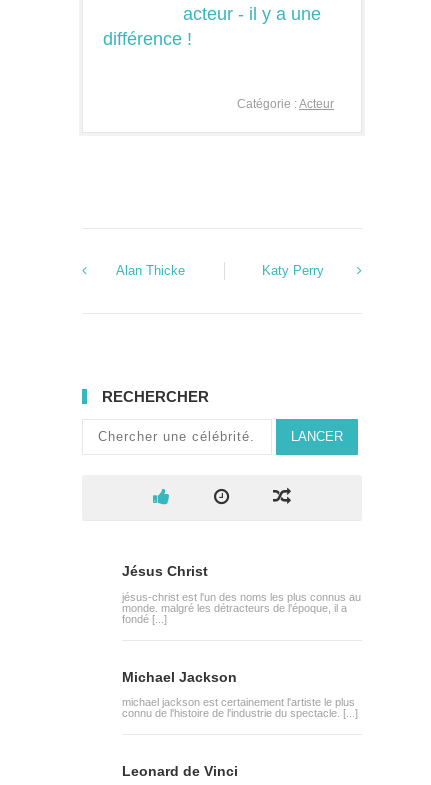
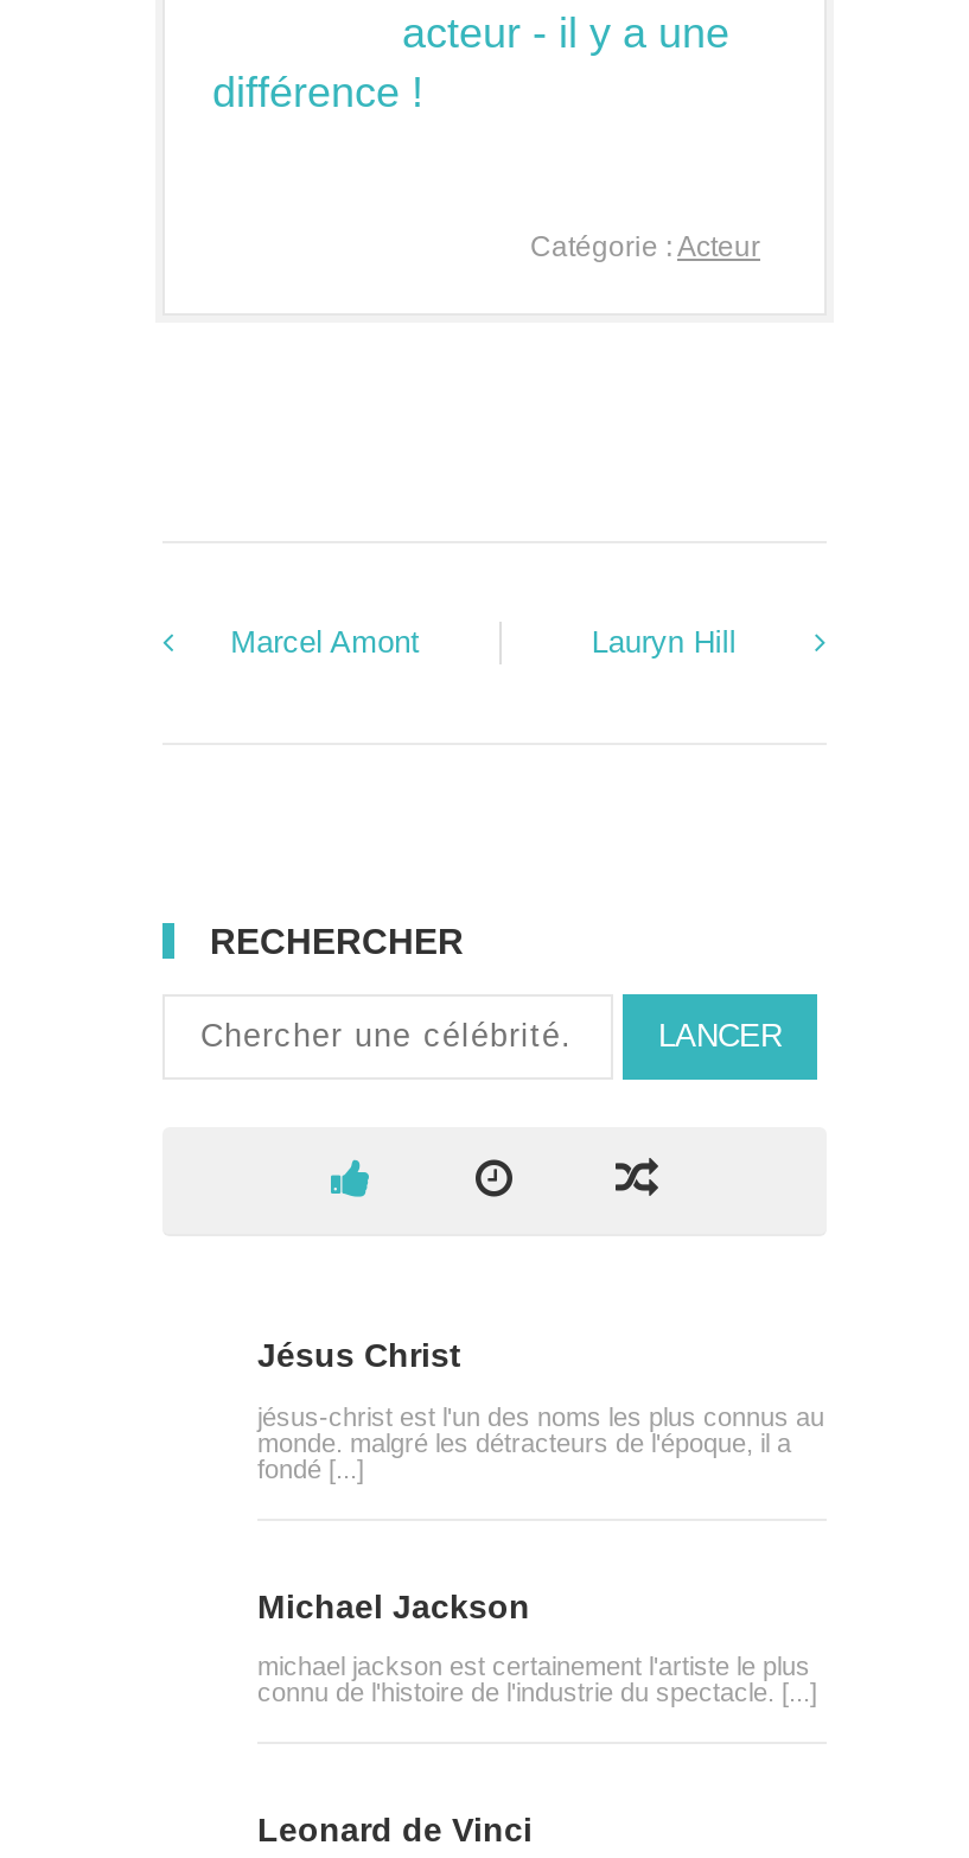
[116,263,324,278] Alan Thicke | Katy Perry -> [230,624,736,659] Marcel Amont | Lauryn Hill

